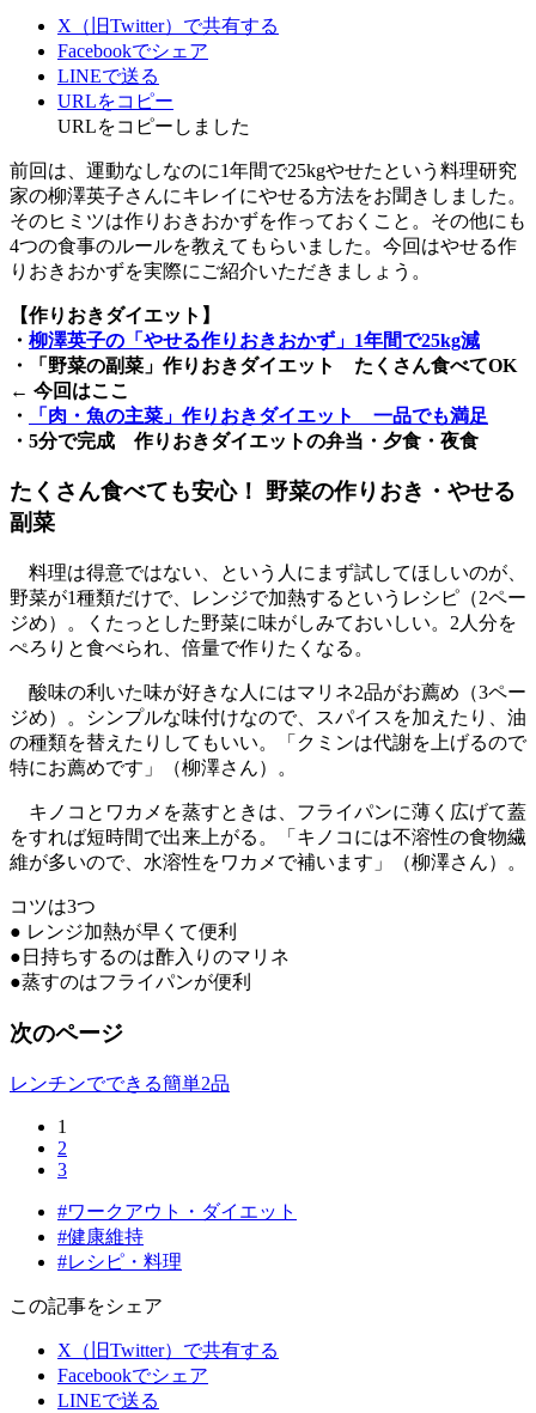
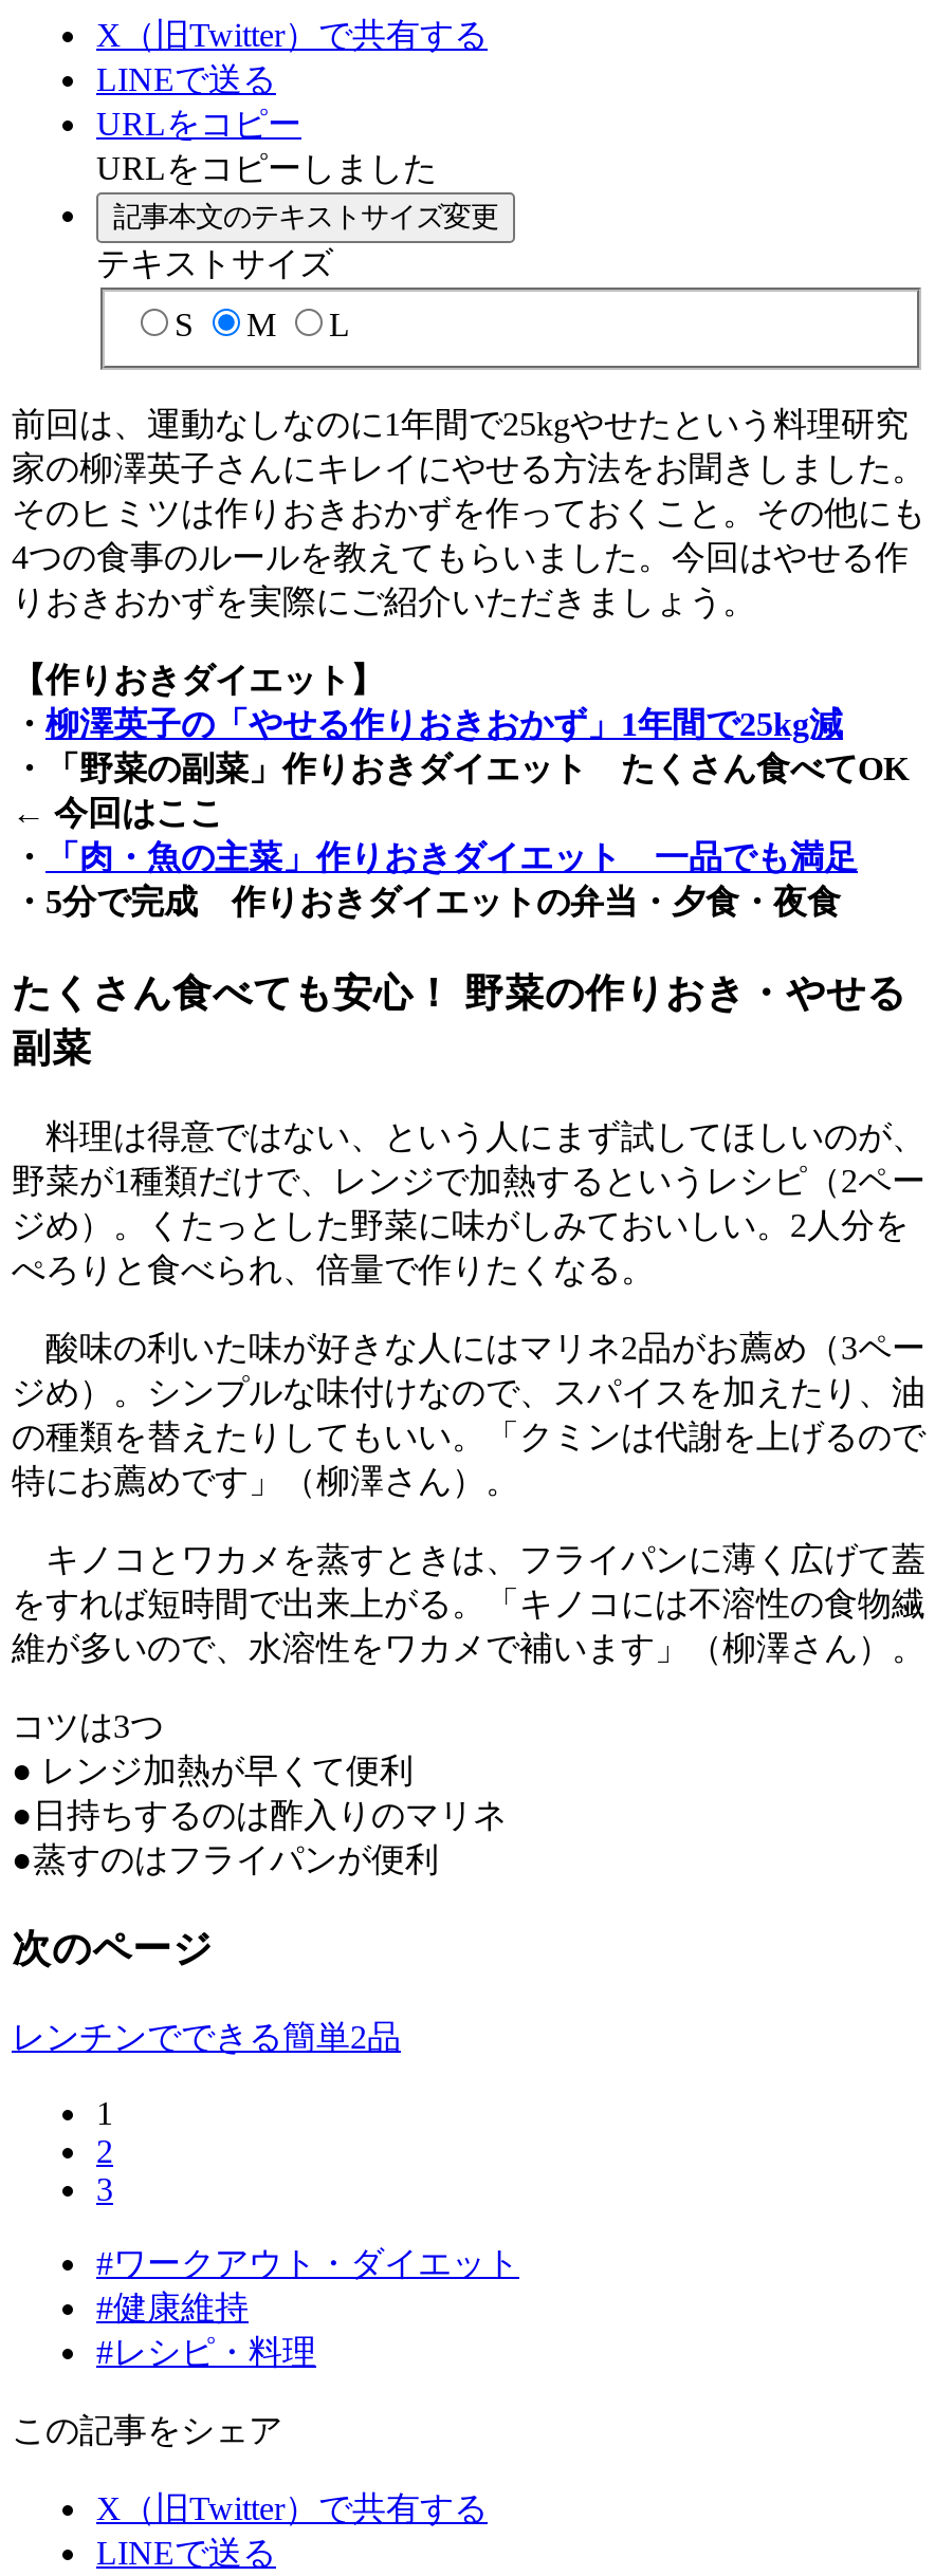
[57,40,208,61] Facebookでシェア -> none
moved [57,65,250,136] -> [96,60,437,185]: LINEで送る | URLをコピー | URLをコピーしました
none -> [96,200,498,343] 記事本文のテキストサイズ変更 | テキストサイズ | S | M | L
moved [10,160,526,1360] -> [12,406,925,2527]: 前回は、運動なしなのに1年間で25kgやせたという料理研究 | 家の柳澤英子さんにキレイにやせる方法をお聞きしました。 | そのヒミツは作りおきおかずを作っておくこと。その他にも | ... | この記事をシェア | X（旧Twitter）で共有する
[57,1365,208,1385] Facebookでシェア -> none

